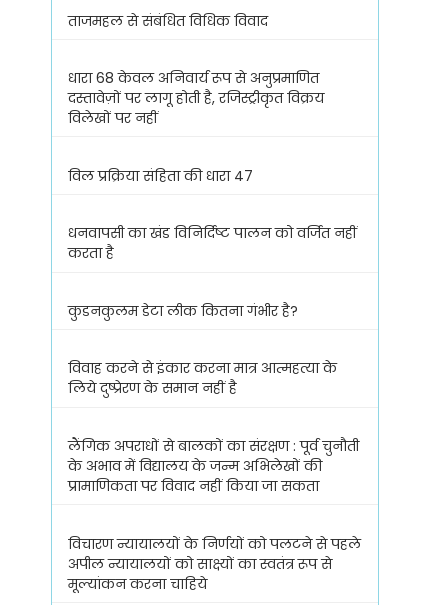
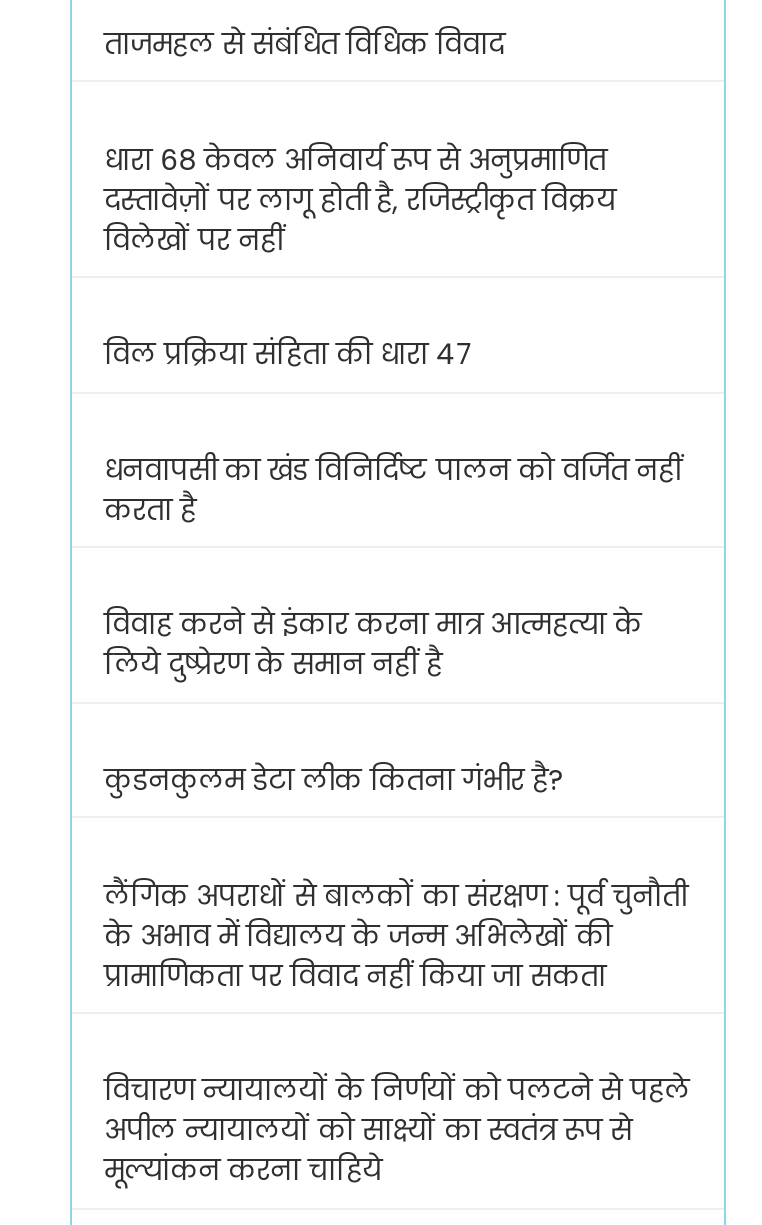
moved [68,301,298,321] -> [104,760,564,800]: कुडनकुलम डेटा लीक कितना गंभीर है?
moved [68,358,337,398] -> [104,605,642,685]: विवाह करने से इंकार करना मात्र आत्महत्या के | लिये दुष्प्रेरण के समान नहीं है

